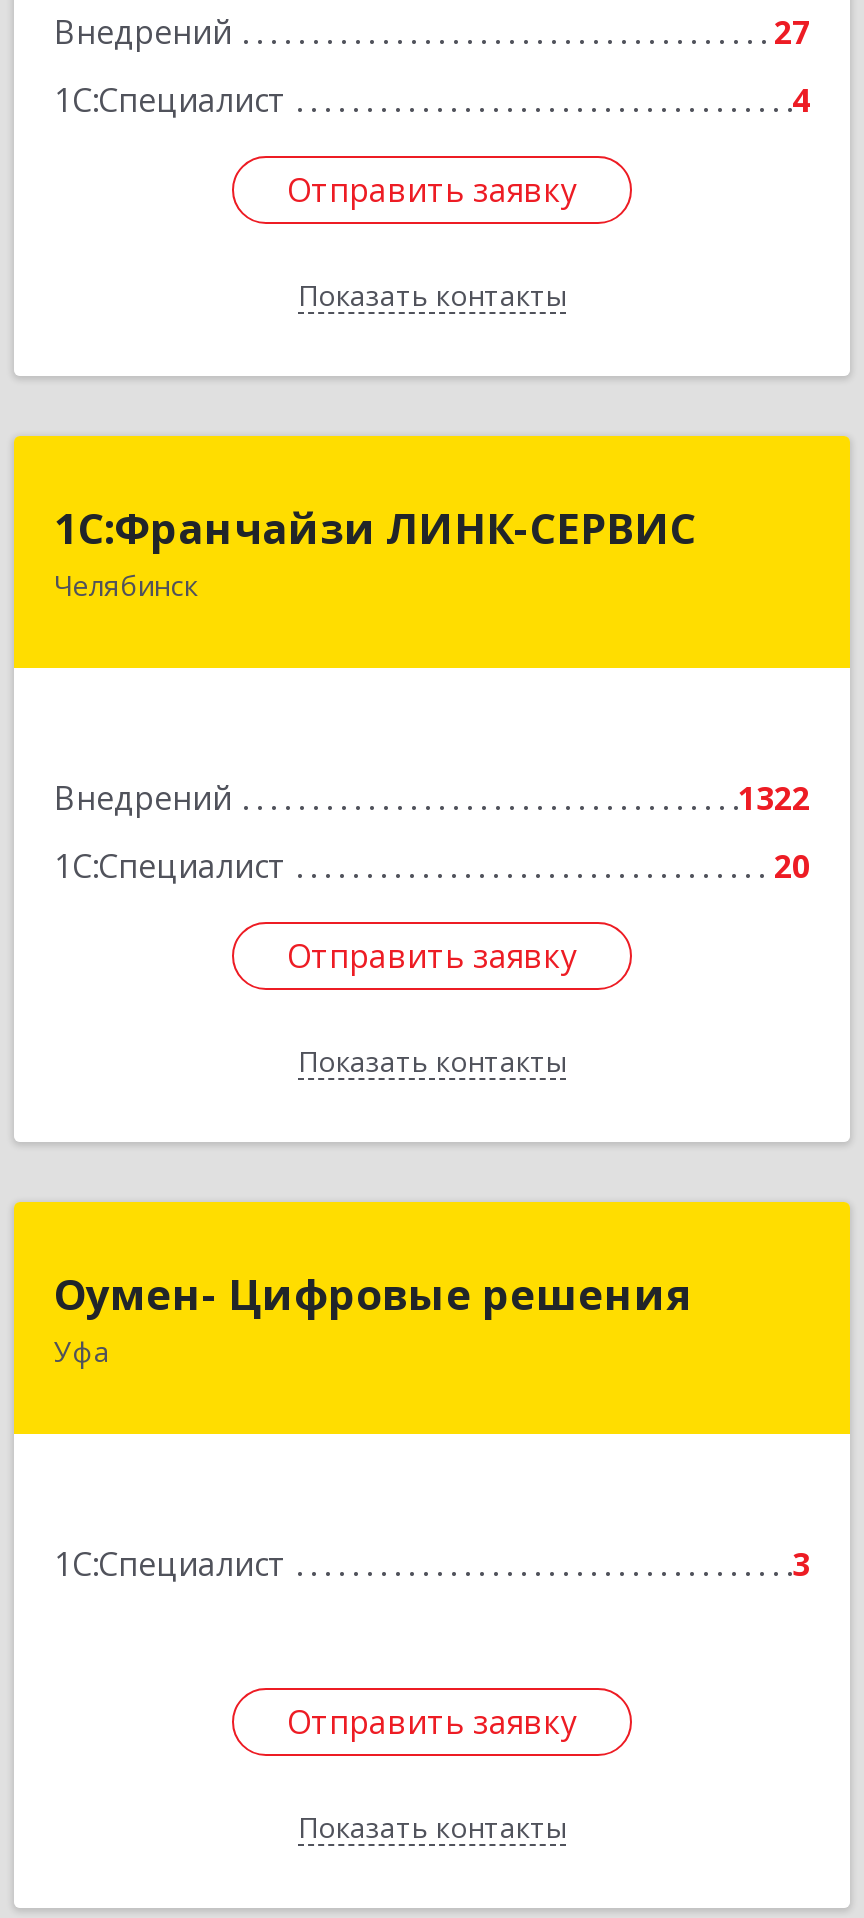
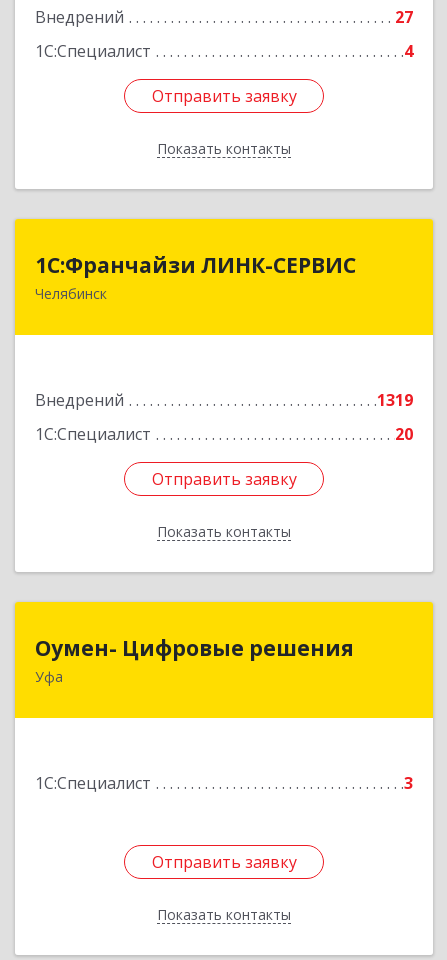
[738,776,810,820] 1322 -> [377,389,413,411] 1319

